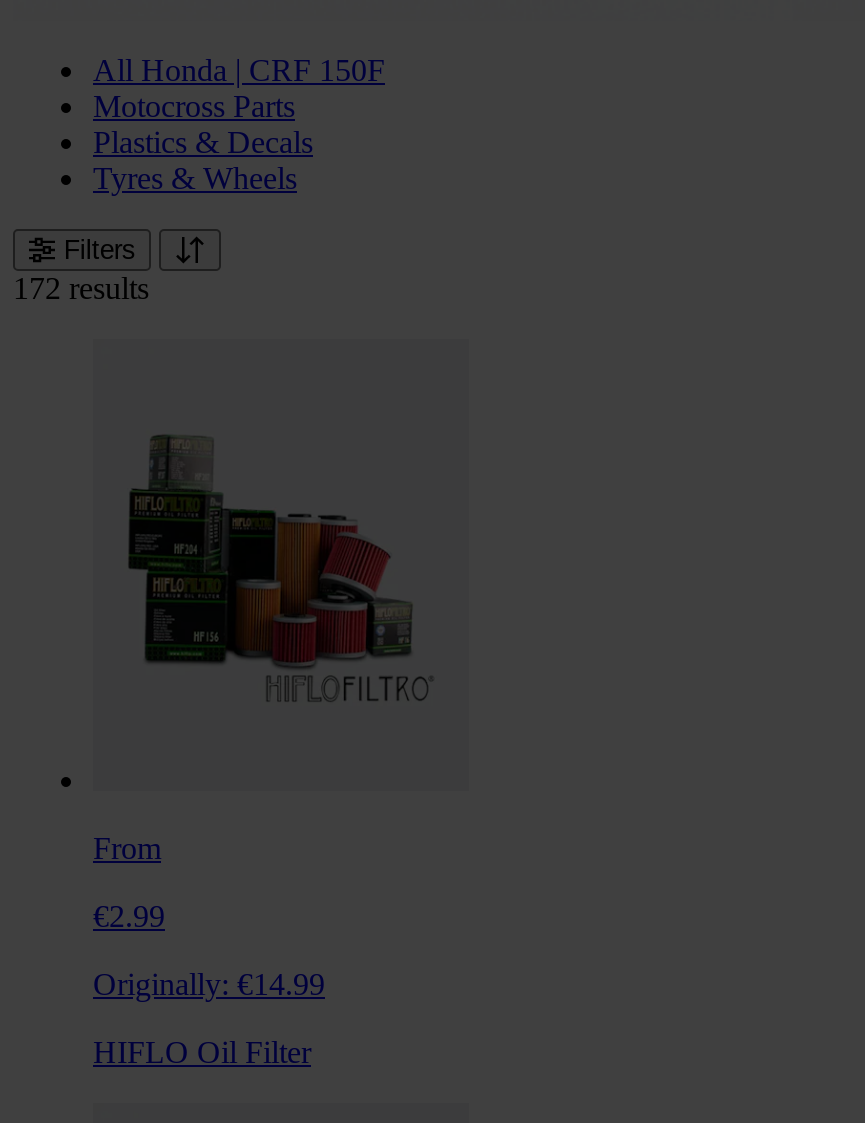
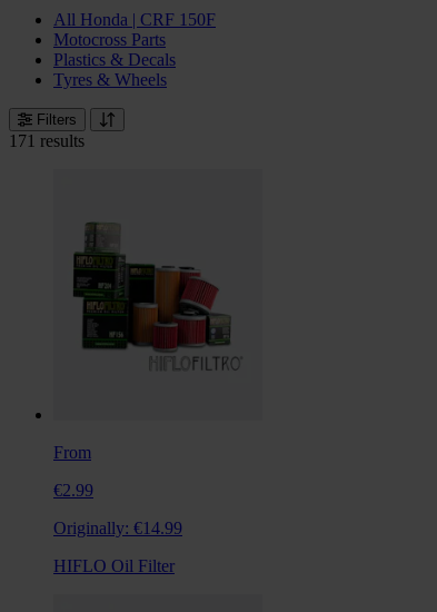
[13,271,149,305] 172 results -> [9,132,85,150] 171 results

